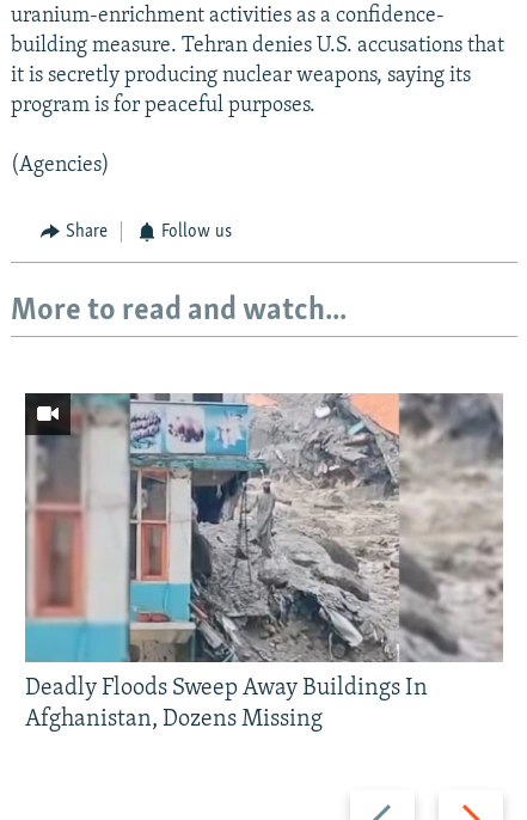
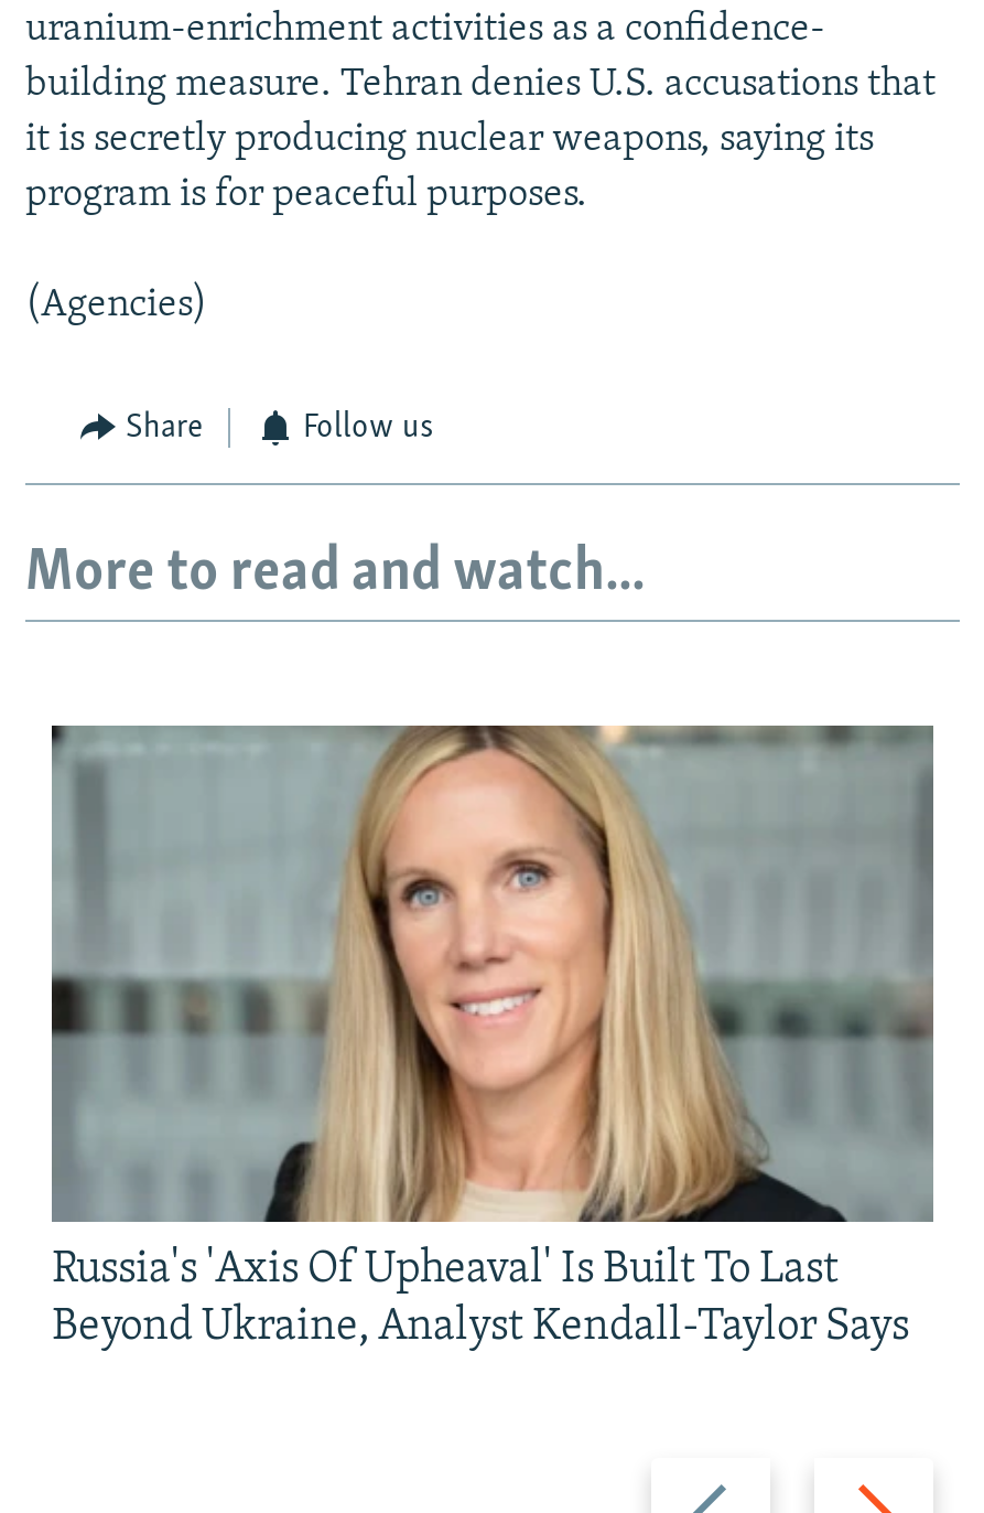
[24,392,503,732] [image] | Deadly Floods Sweep Away Buildings In | Afghanistan, Dozens Missing -> [50,723,933,1351] [image] | Russia's 'Axis Of Upheaval' Is Built To Last | Beyond Ukraine, Analyst Kendall-Taylor Says

